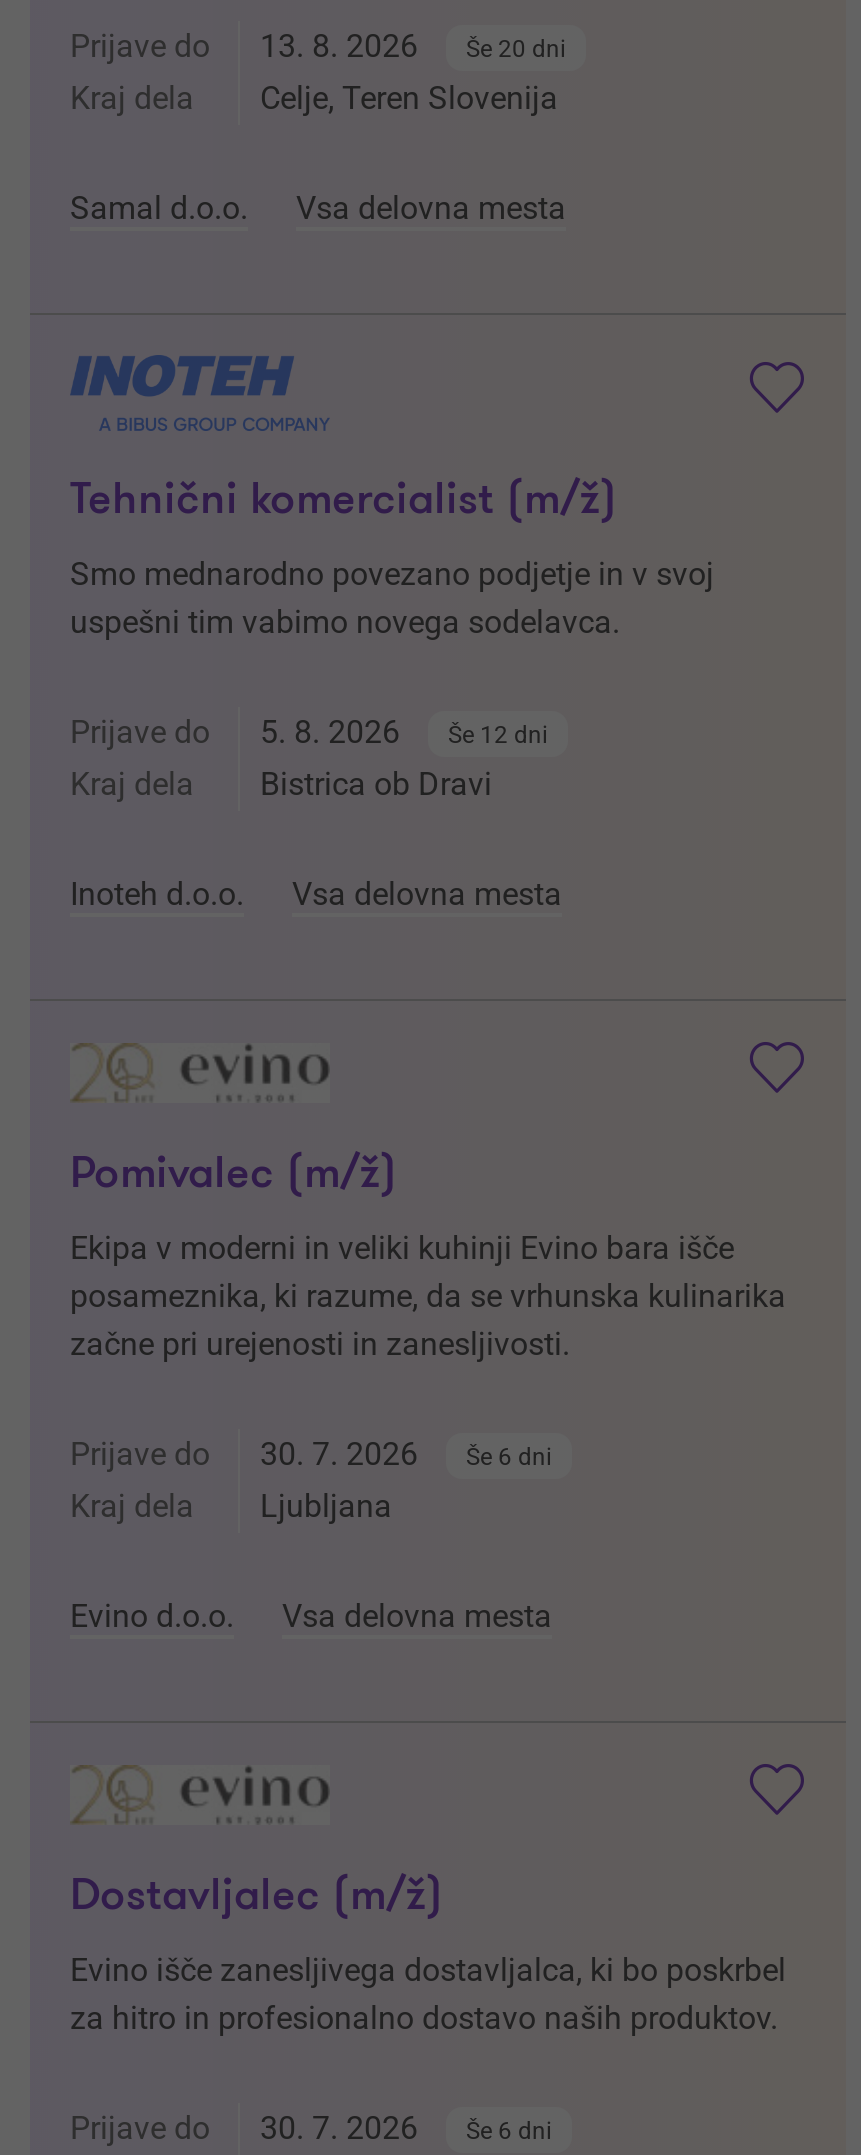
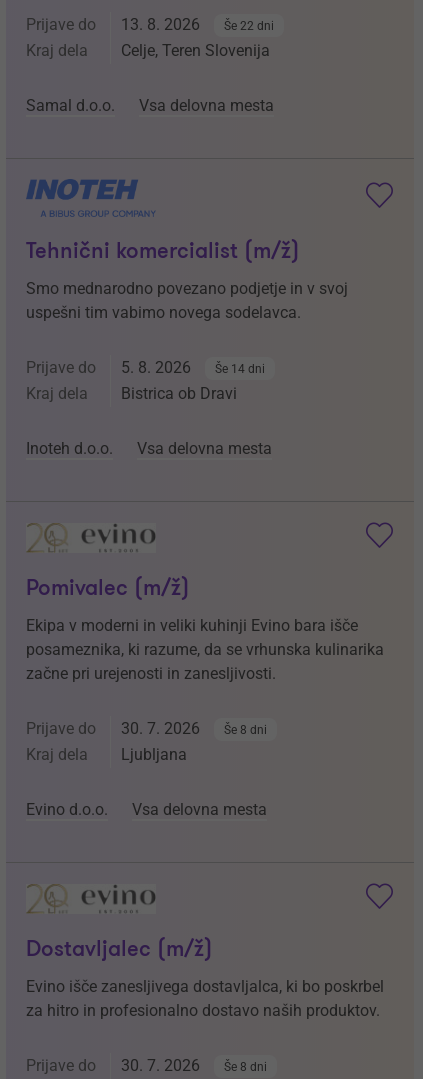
[70,27,566,65] Prijave do 13. 8. 2026 Še 20 dni -> [26,15,274,34] Prijave do 13. 8. 2026 Še 22 dni
[70,713,548,751] Prijave do 5. 8. 2026 Še 12 dni -> [26,358,265,377] Prijave do 5. 8. 2026 Še 14 dni
[70,1435,552,1473] Prijave do 30. 7. 2026 Še 6 dni -> [26,719,267,738] Prijave do 30. 7. 2026 Še 8 dni
[70,2109,552,2147] Prijave do 30. 7. 2026 Še 6 dni -> [26,1056,267,1075] Prijave do 30. 7. 2026 Še 8 dni

